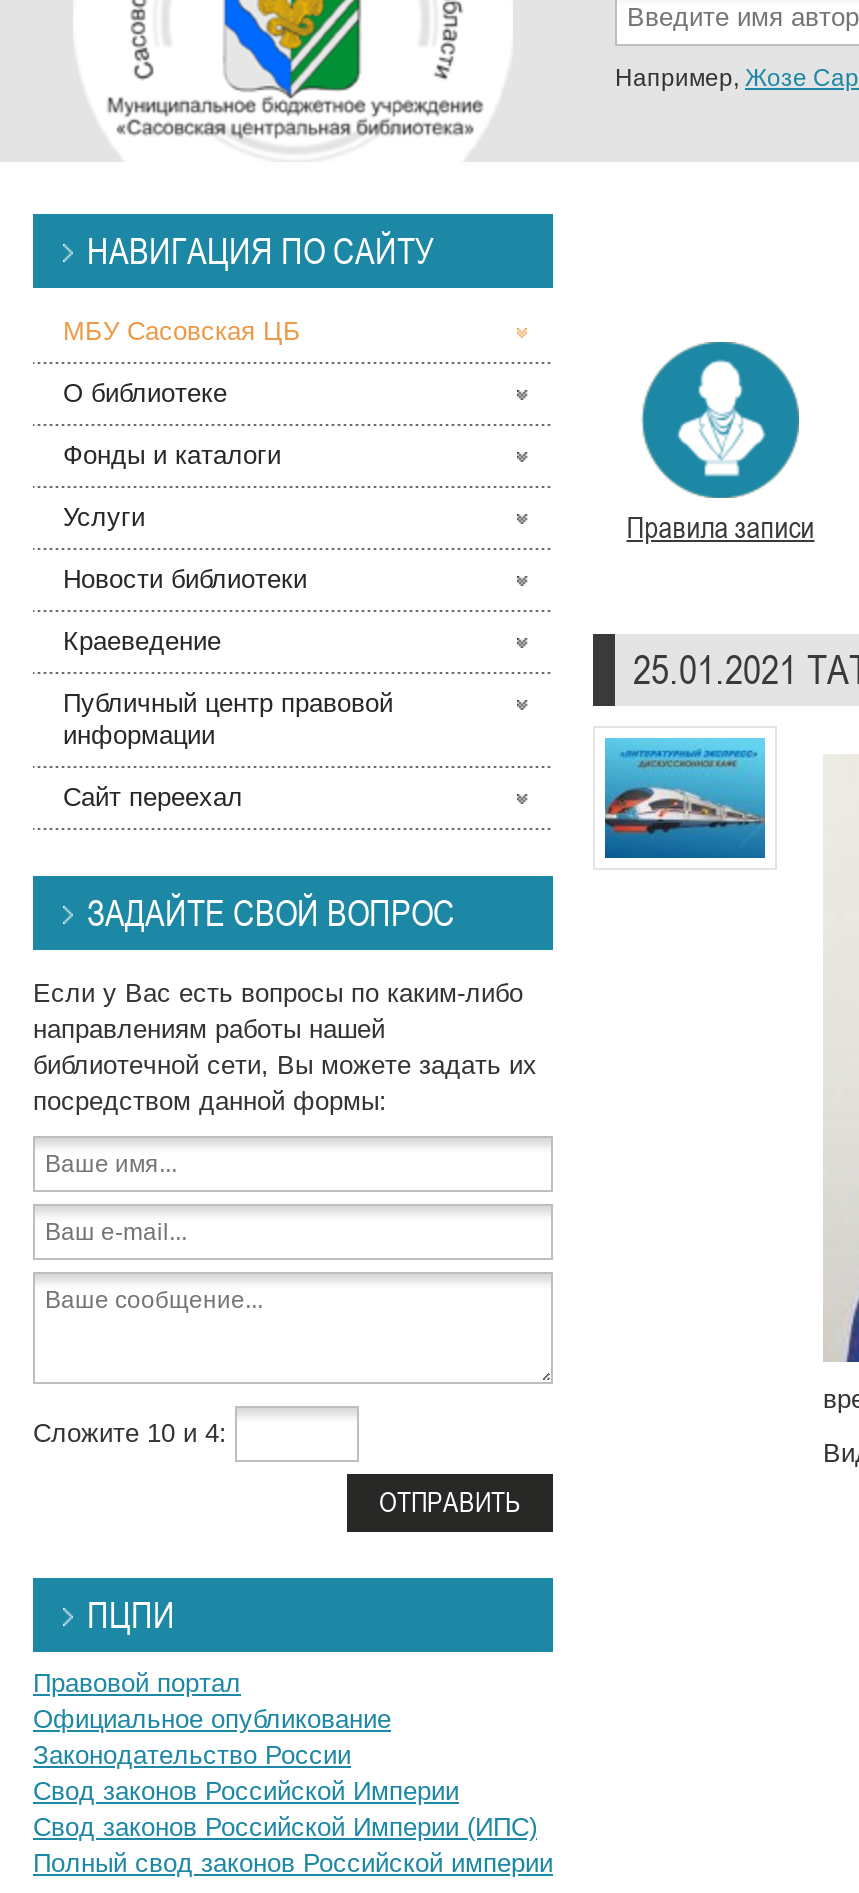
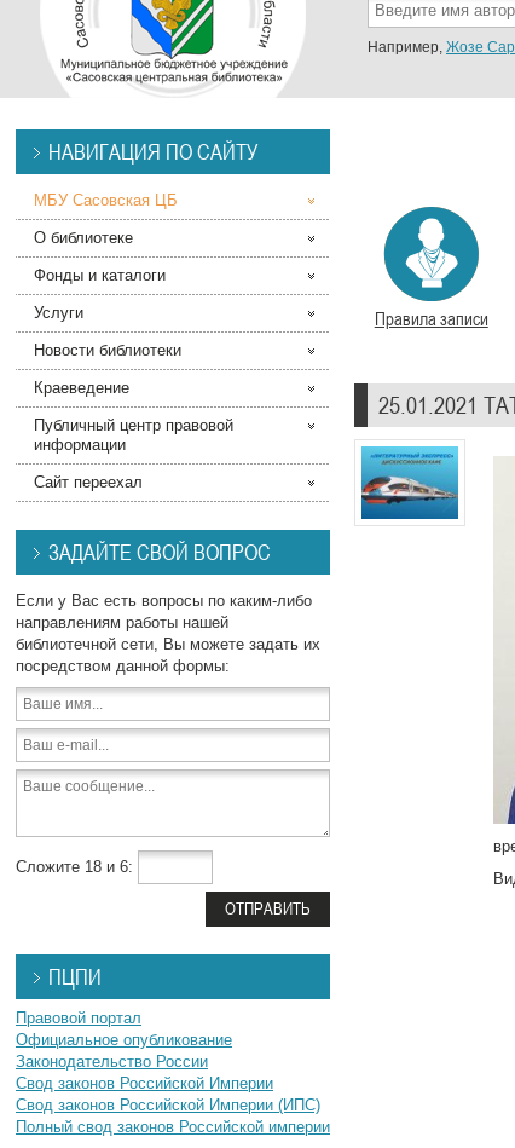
[33,1418,235,1448] Сложите 10 и 4: -> [16,858,138,876] Сложите 18 и 6:

